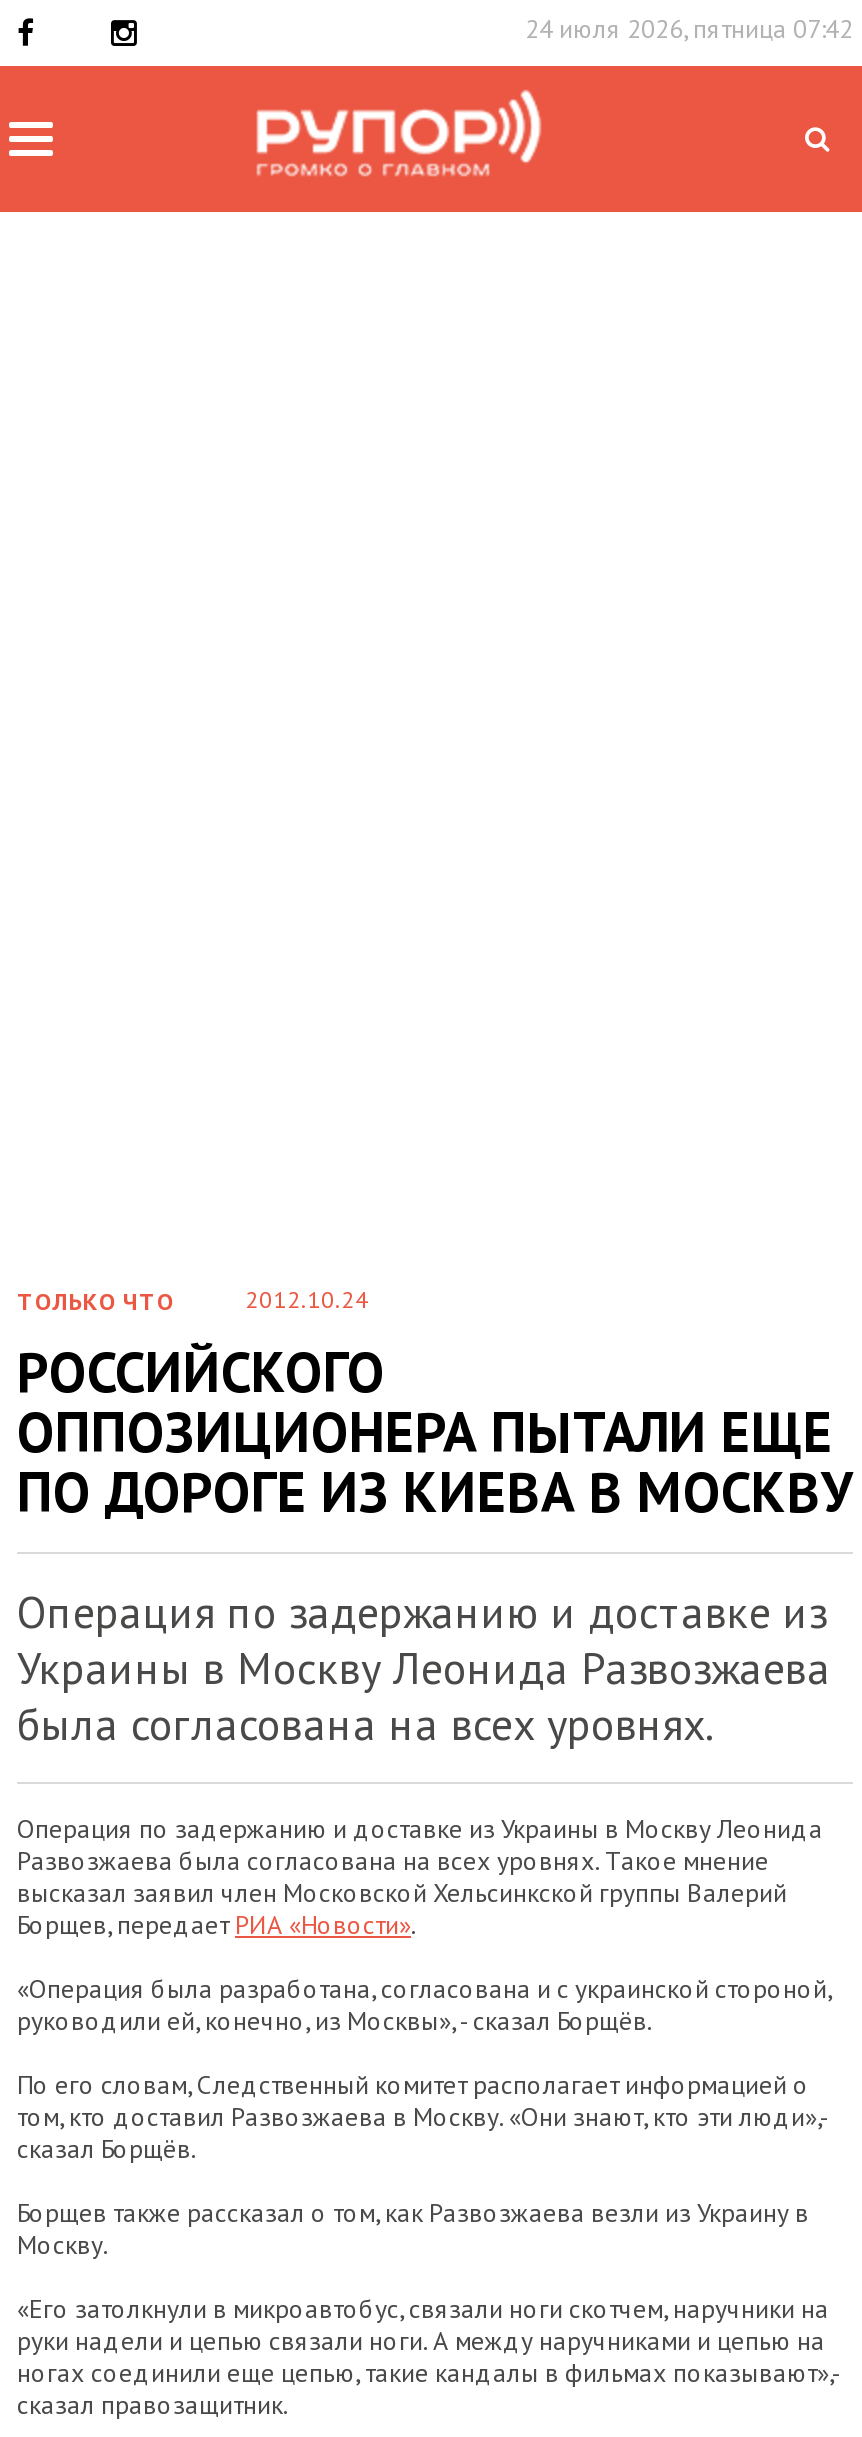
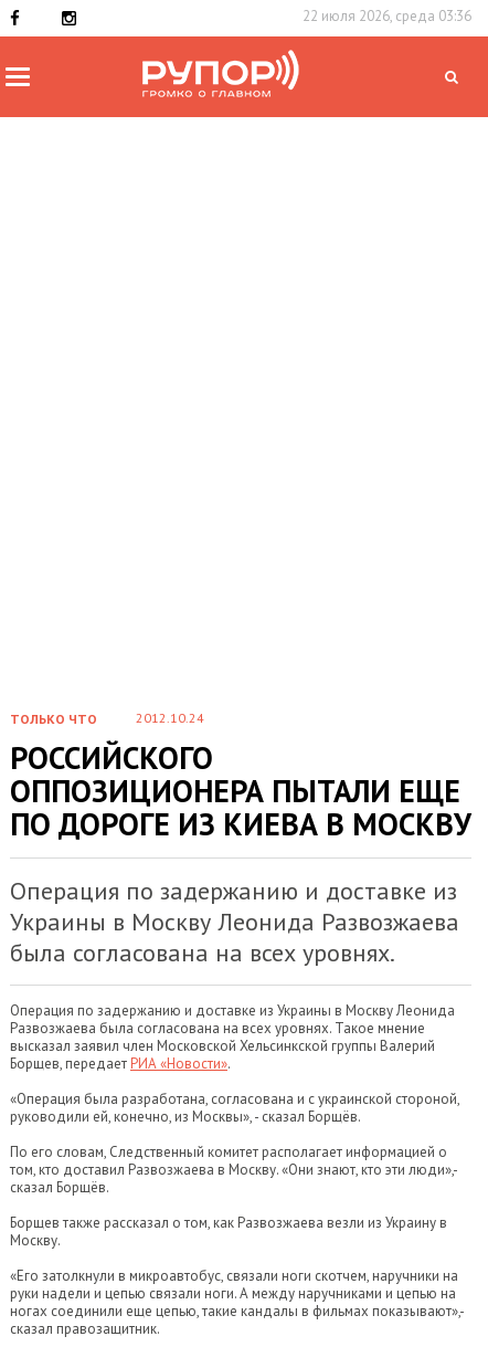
[525,12,853,46] 24 июля 2026, пятница 07:42 -> [303,7,471,25] 22 июля 2026, среда 03:36

